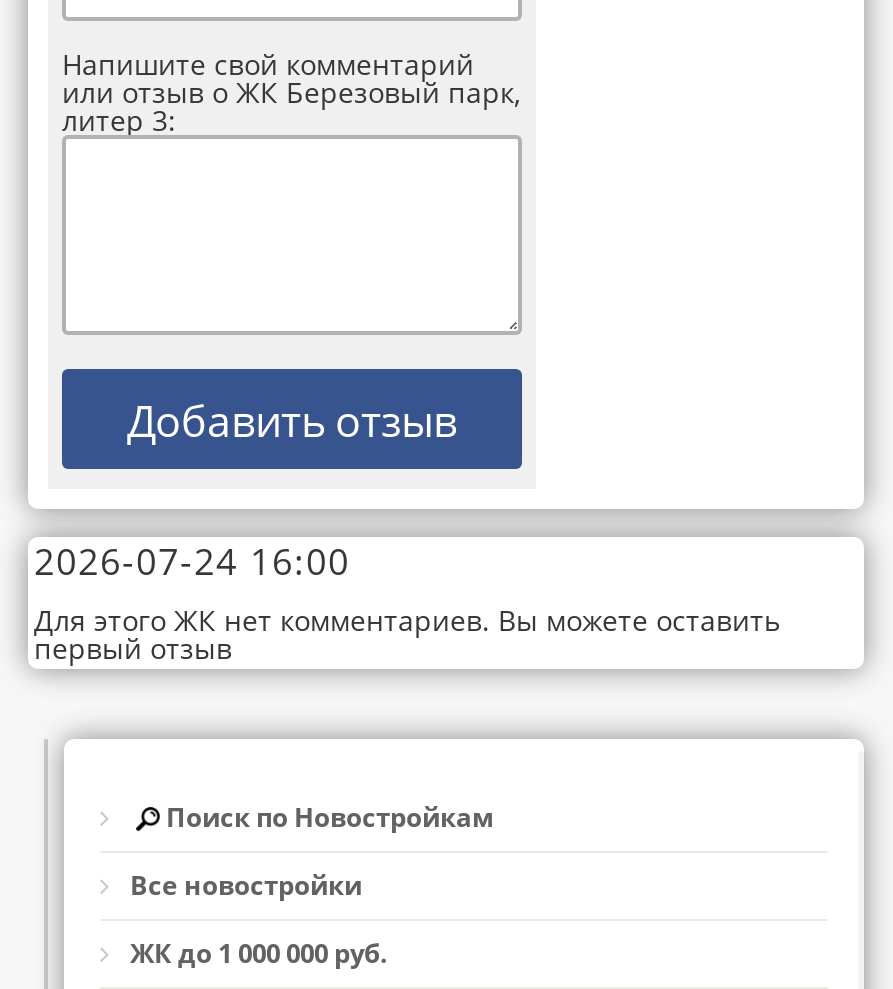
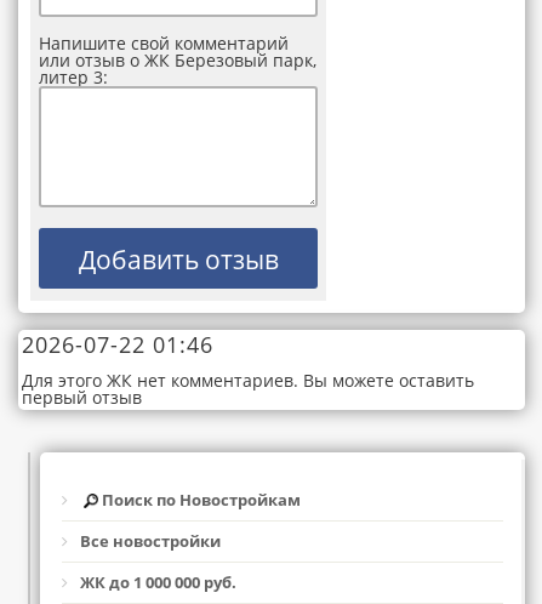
[34,537,350,585] 2026-07-24 16:00 -> [22,330,213,359] 2026-07-22 01:46

